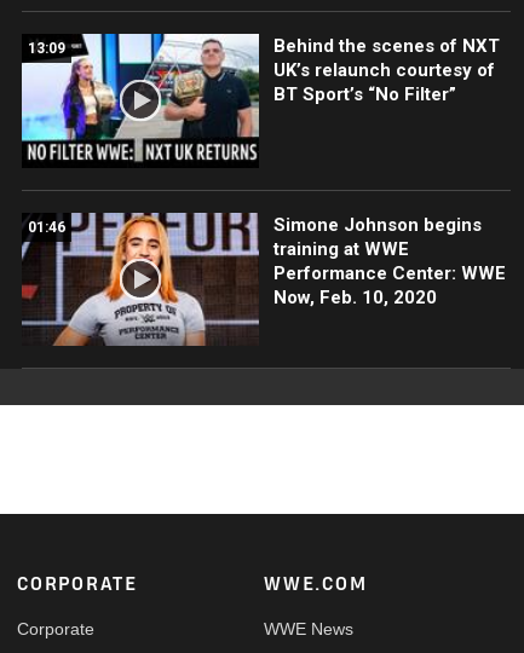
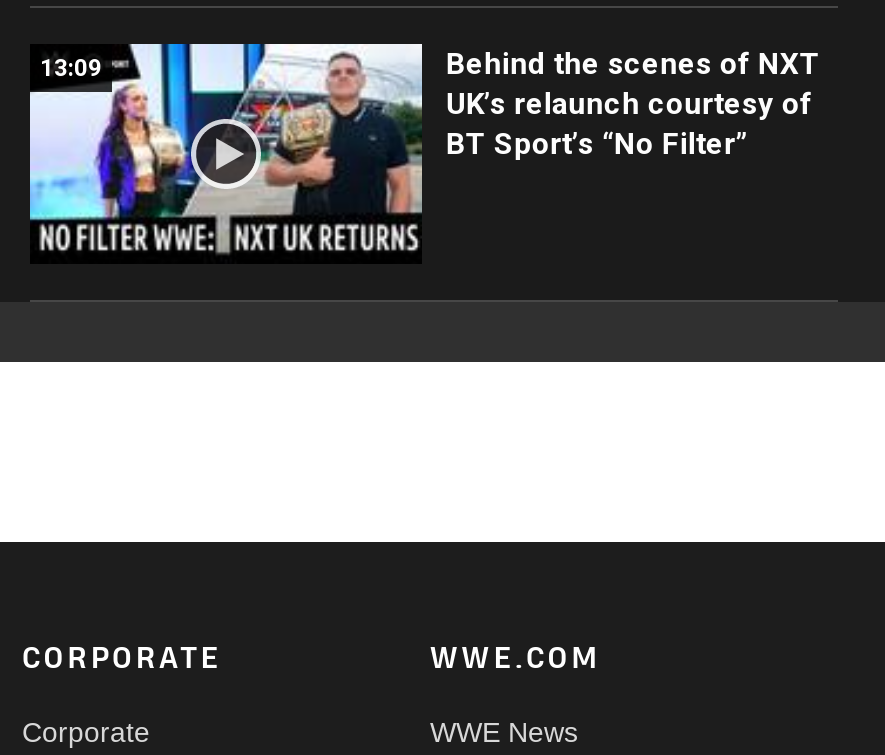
[21,212,506,347] [image] | 01:46 | Simone Johnson begins | training at WWE | Performance Center: WWE | Now, Feb. 10, 2020 -> none

